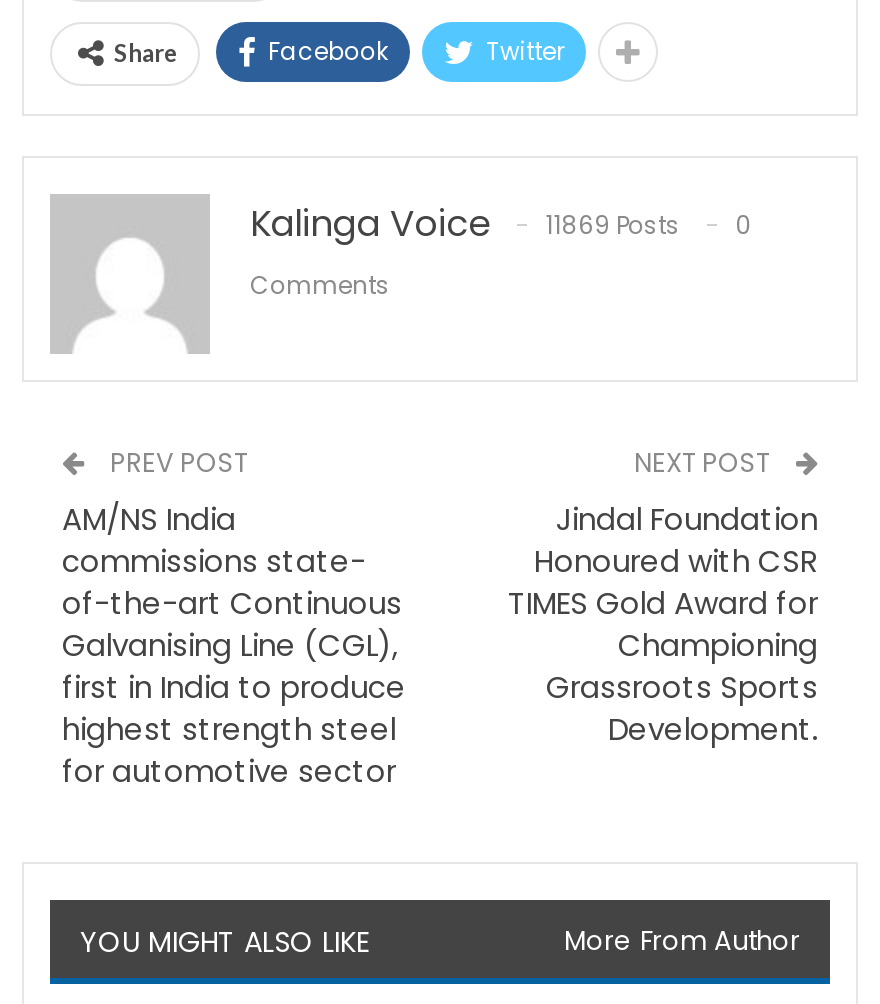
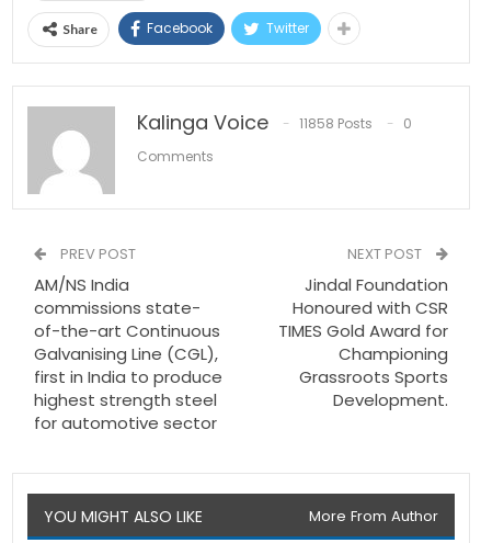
[250,197,752,247] Kalinga Voice 11869 Posts 0 -> [137,108,412,136] Kalinga Voice 11858 Posts 0

